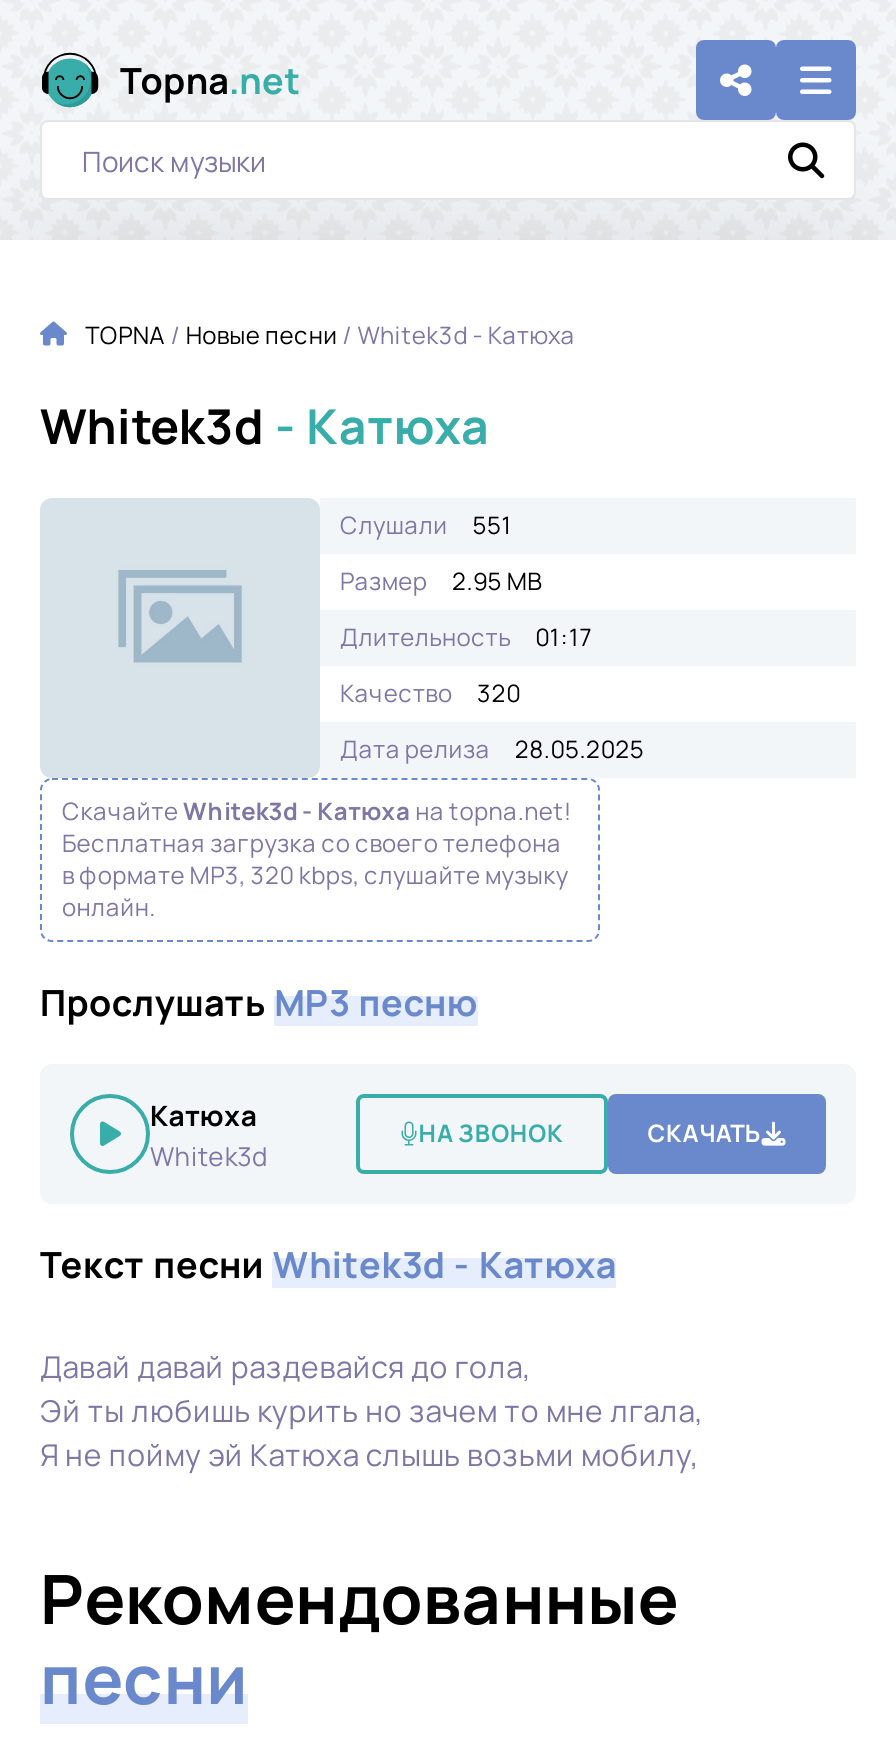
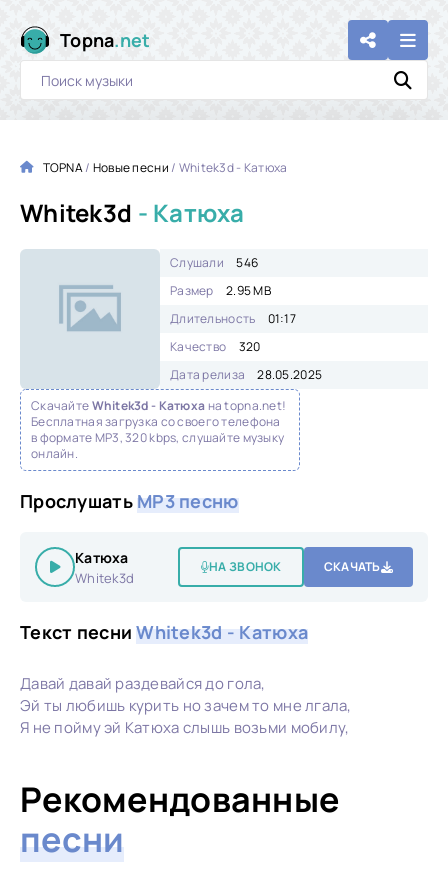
[340,508,512,542] Слушали 551 -> [170,254,258,271] Слушали 546

